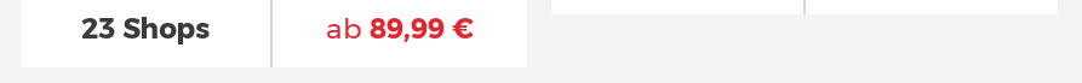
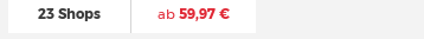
[326,11,474,45] ab 89,99 € -> [158,6,230,22] ab 59,97 €

